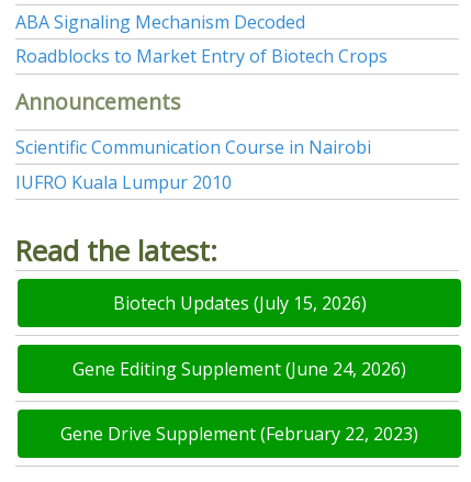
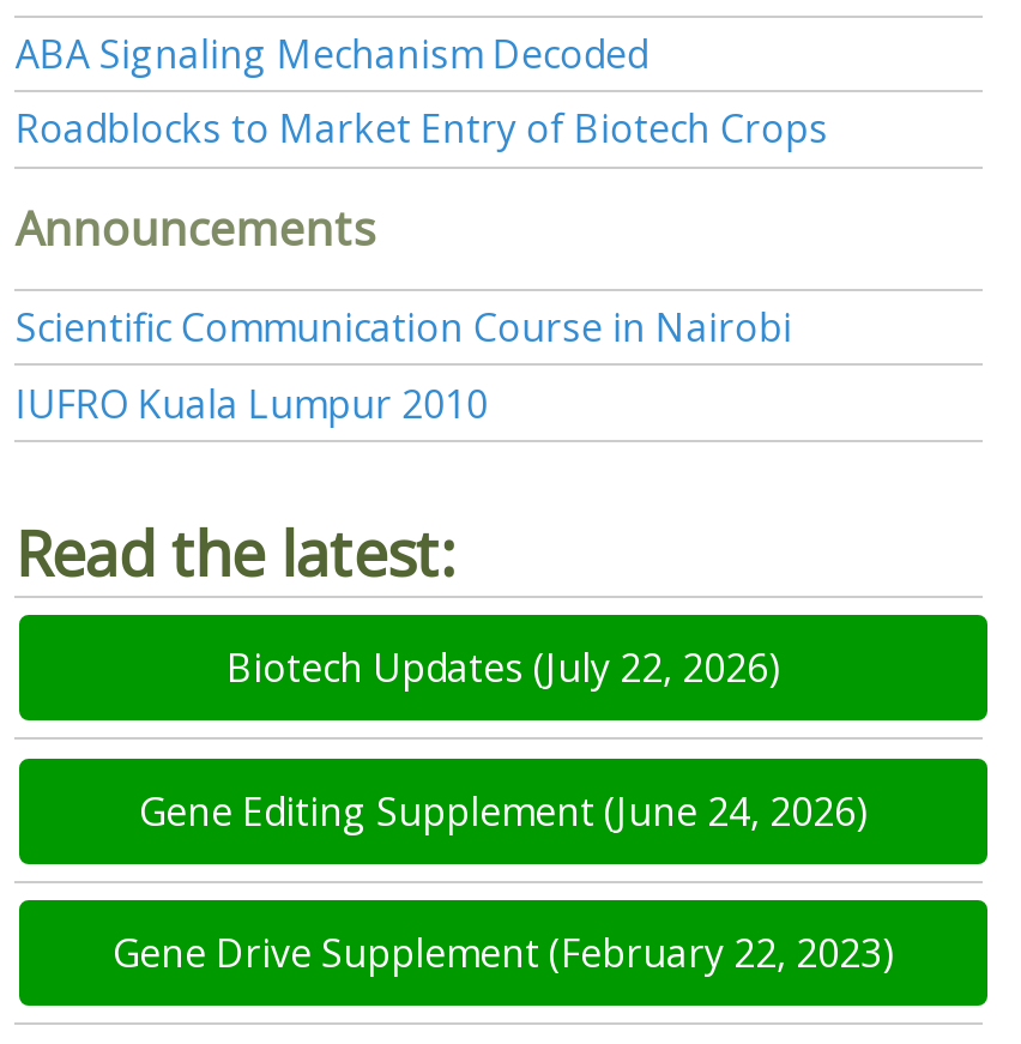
[113,291,366,315] Biotech Updates (July 15, 2026) -> [226,642,780,695] Biotech Updates (July 22, 2026)

